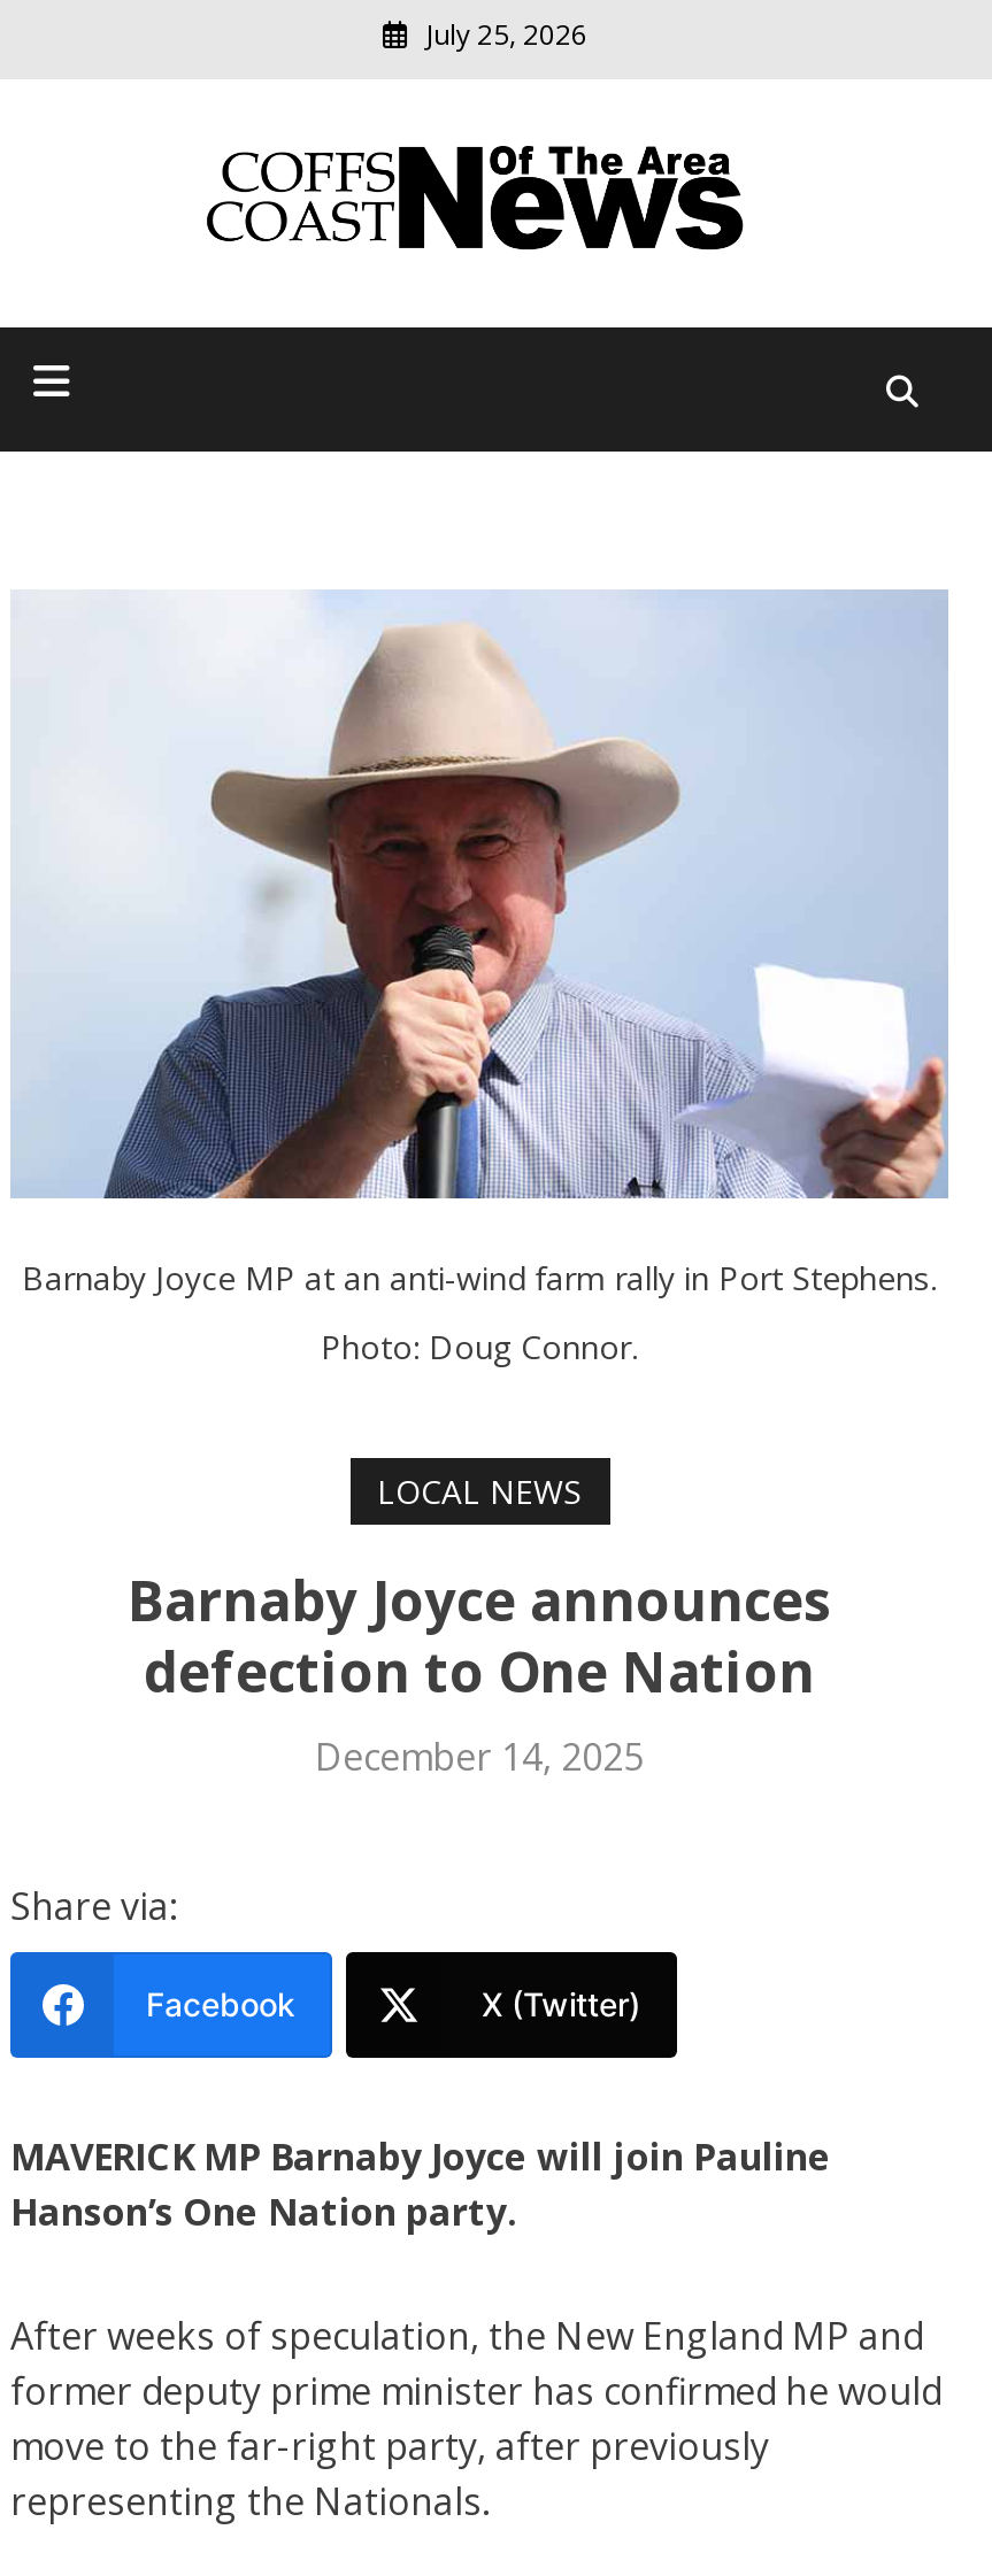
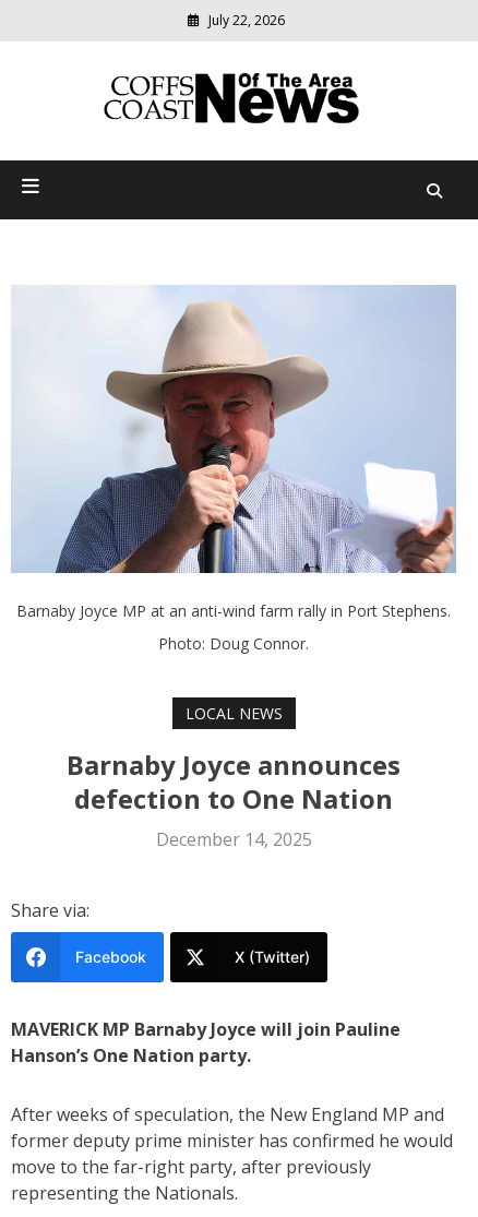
[420,15,587,54] July 25, 2026 -> [205,11,285,29] July 22, 2026

